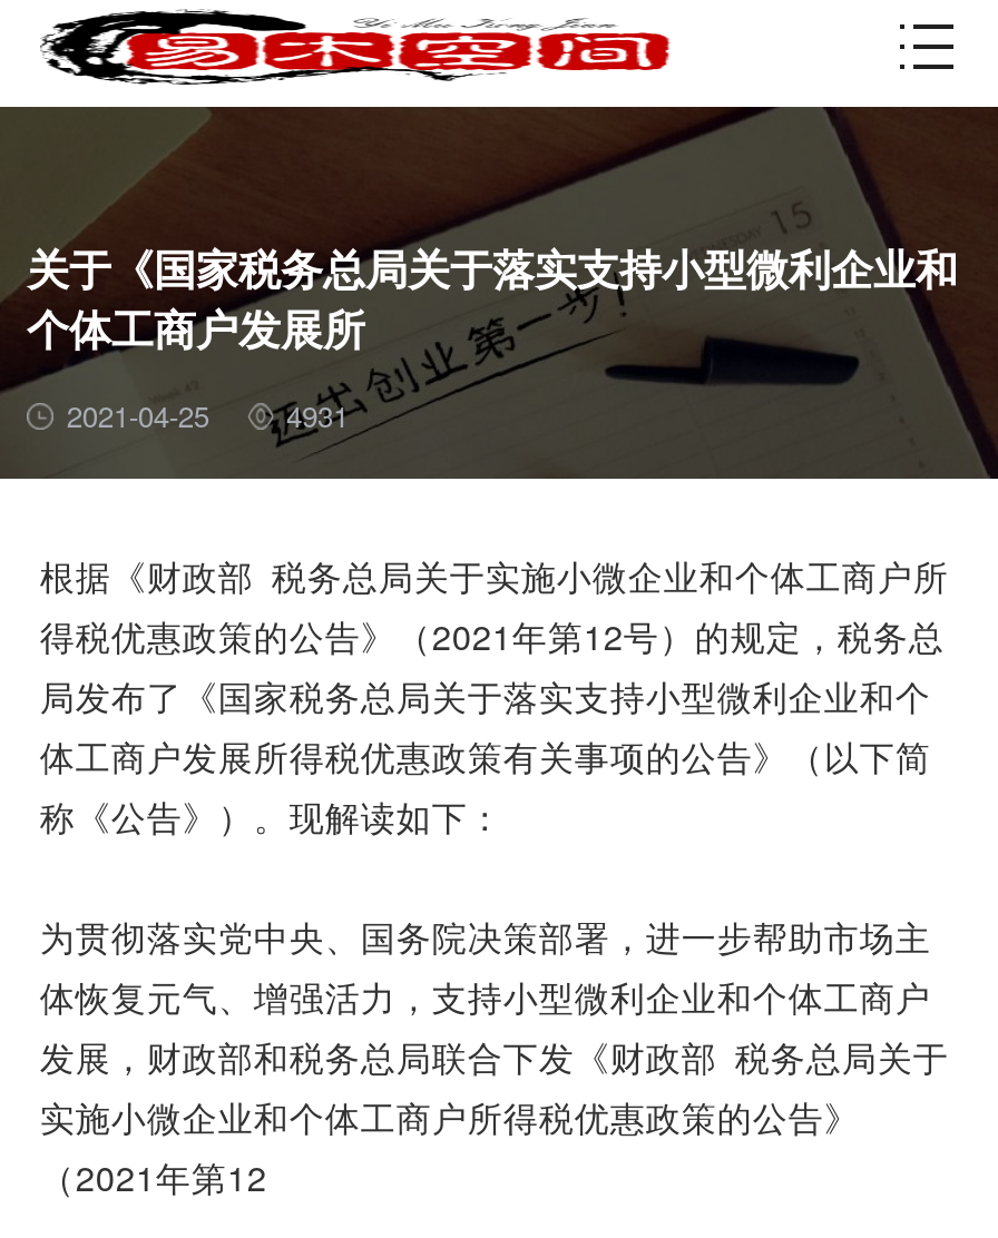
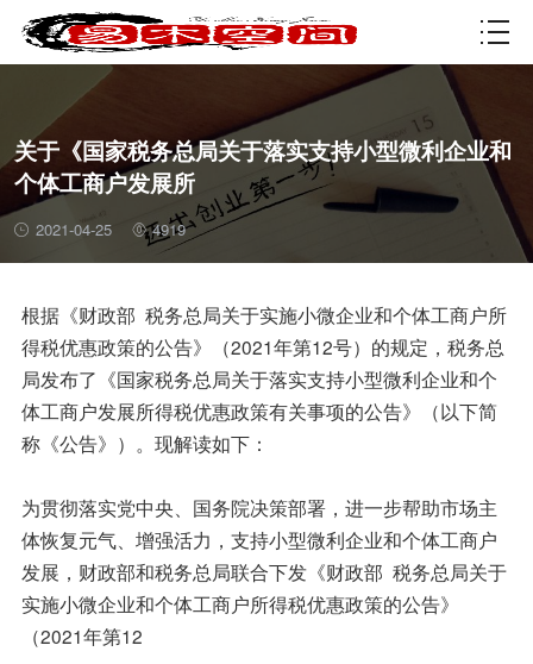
[66,395,349,437] 2021-04-25 4931 -> [35,218,186,241] 2021-04-25 4919

